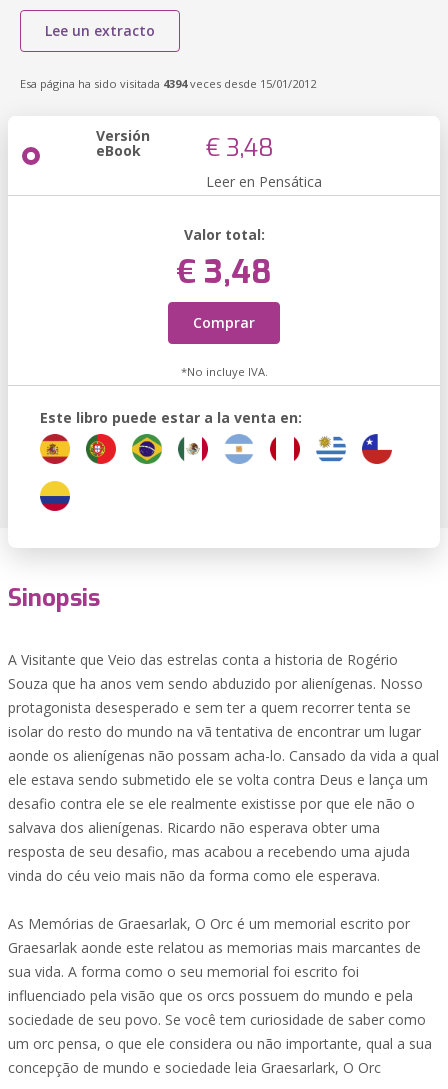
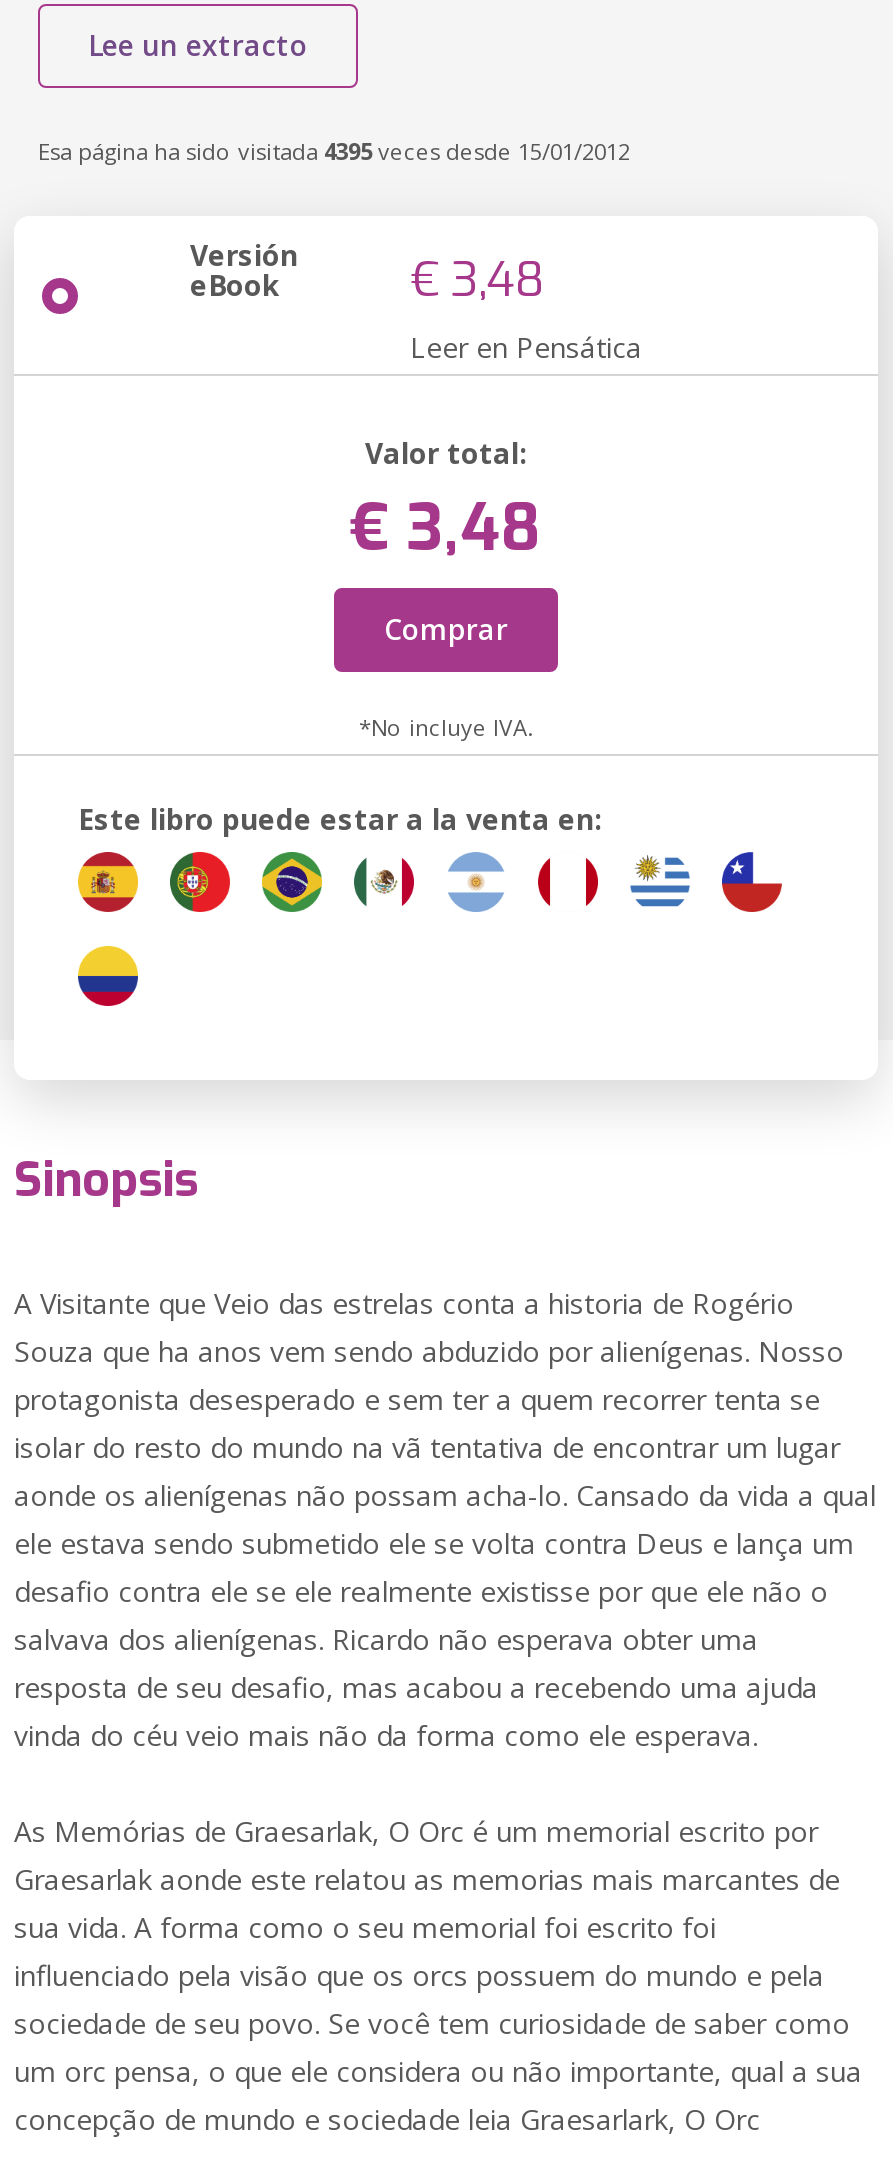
[20,76,316,91] Esa página ha sido visitada 4394veces desde 15/01/2012 -> [38,136,630,166] Esa página ha sido visitada 4395veces desde 15/01/2012

